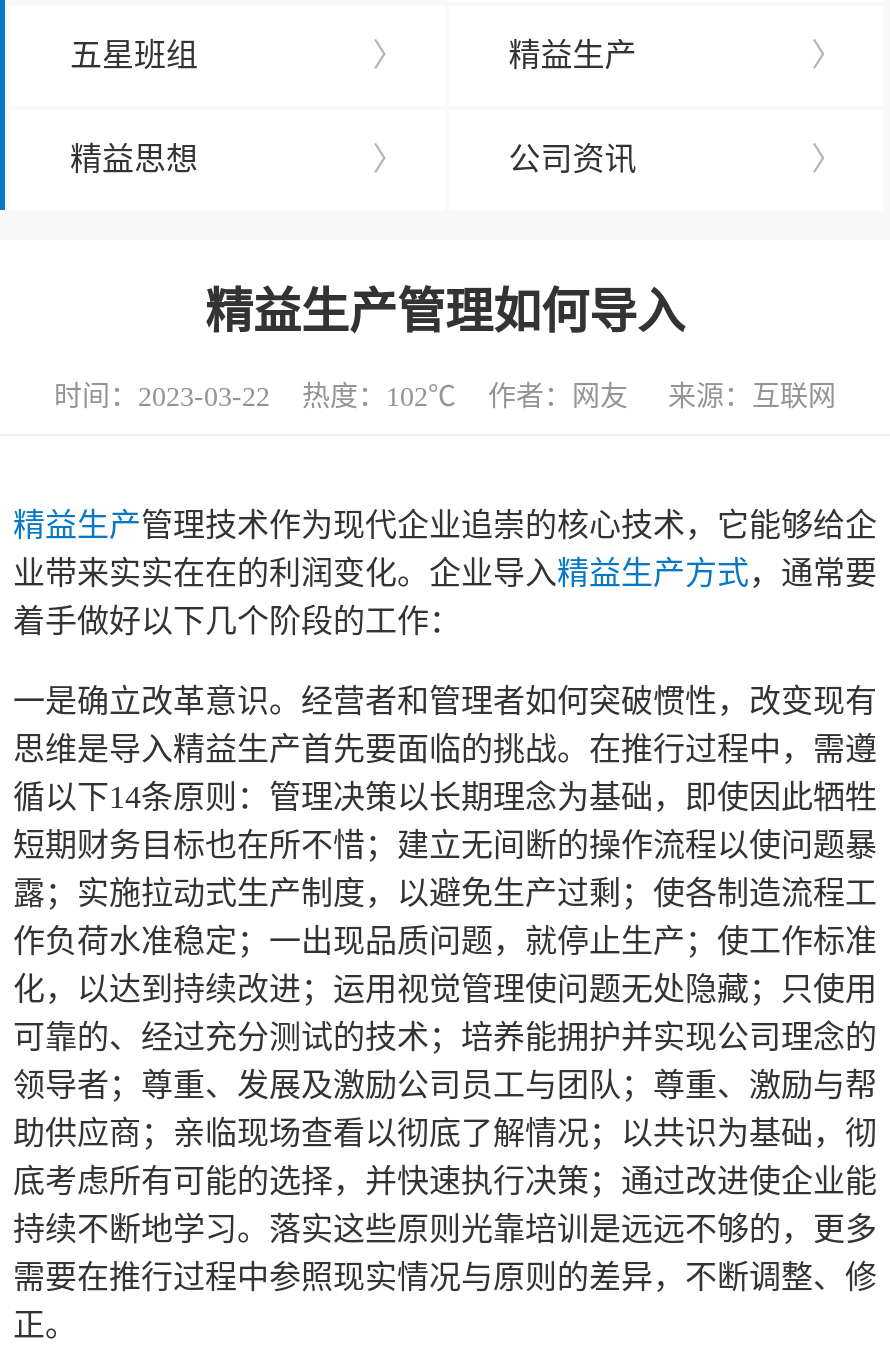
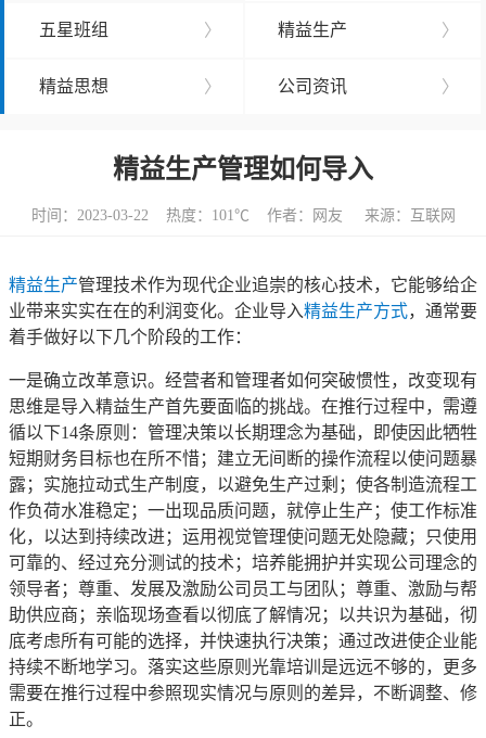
[54,381,836,411] 时间：2023-03-22 热度：102℃ 作者：网友 来源：互联网 -> [31,207,455,223] 时间：2023-03-22 热度：101℃ 作者：网友 来源：互联网

